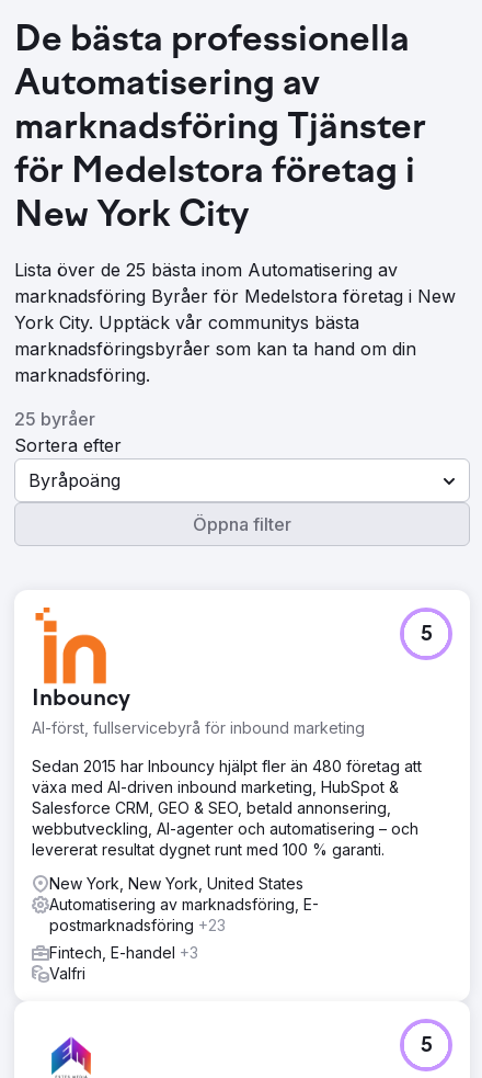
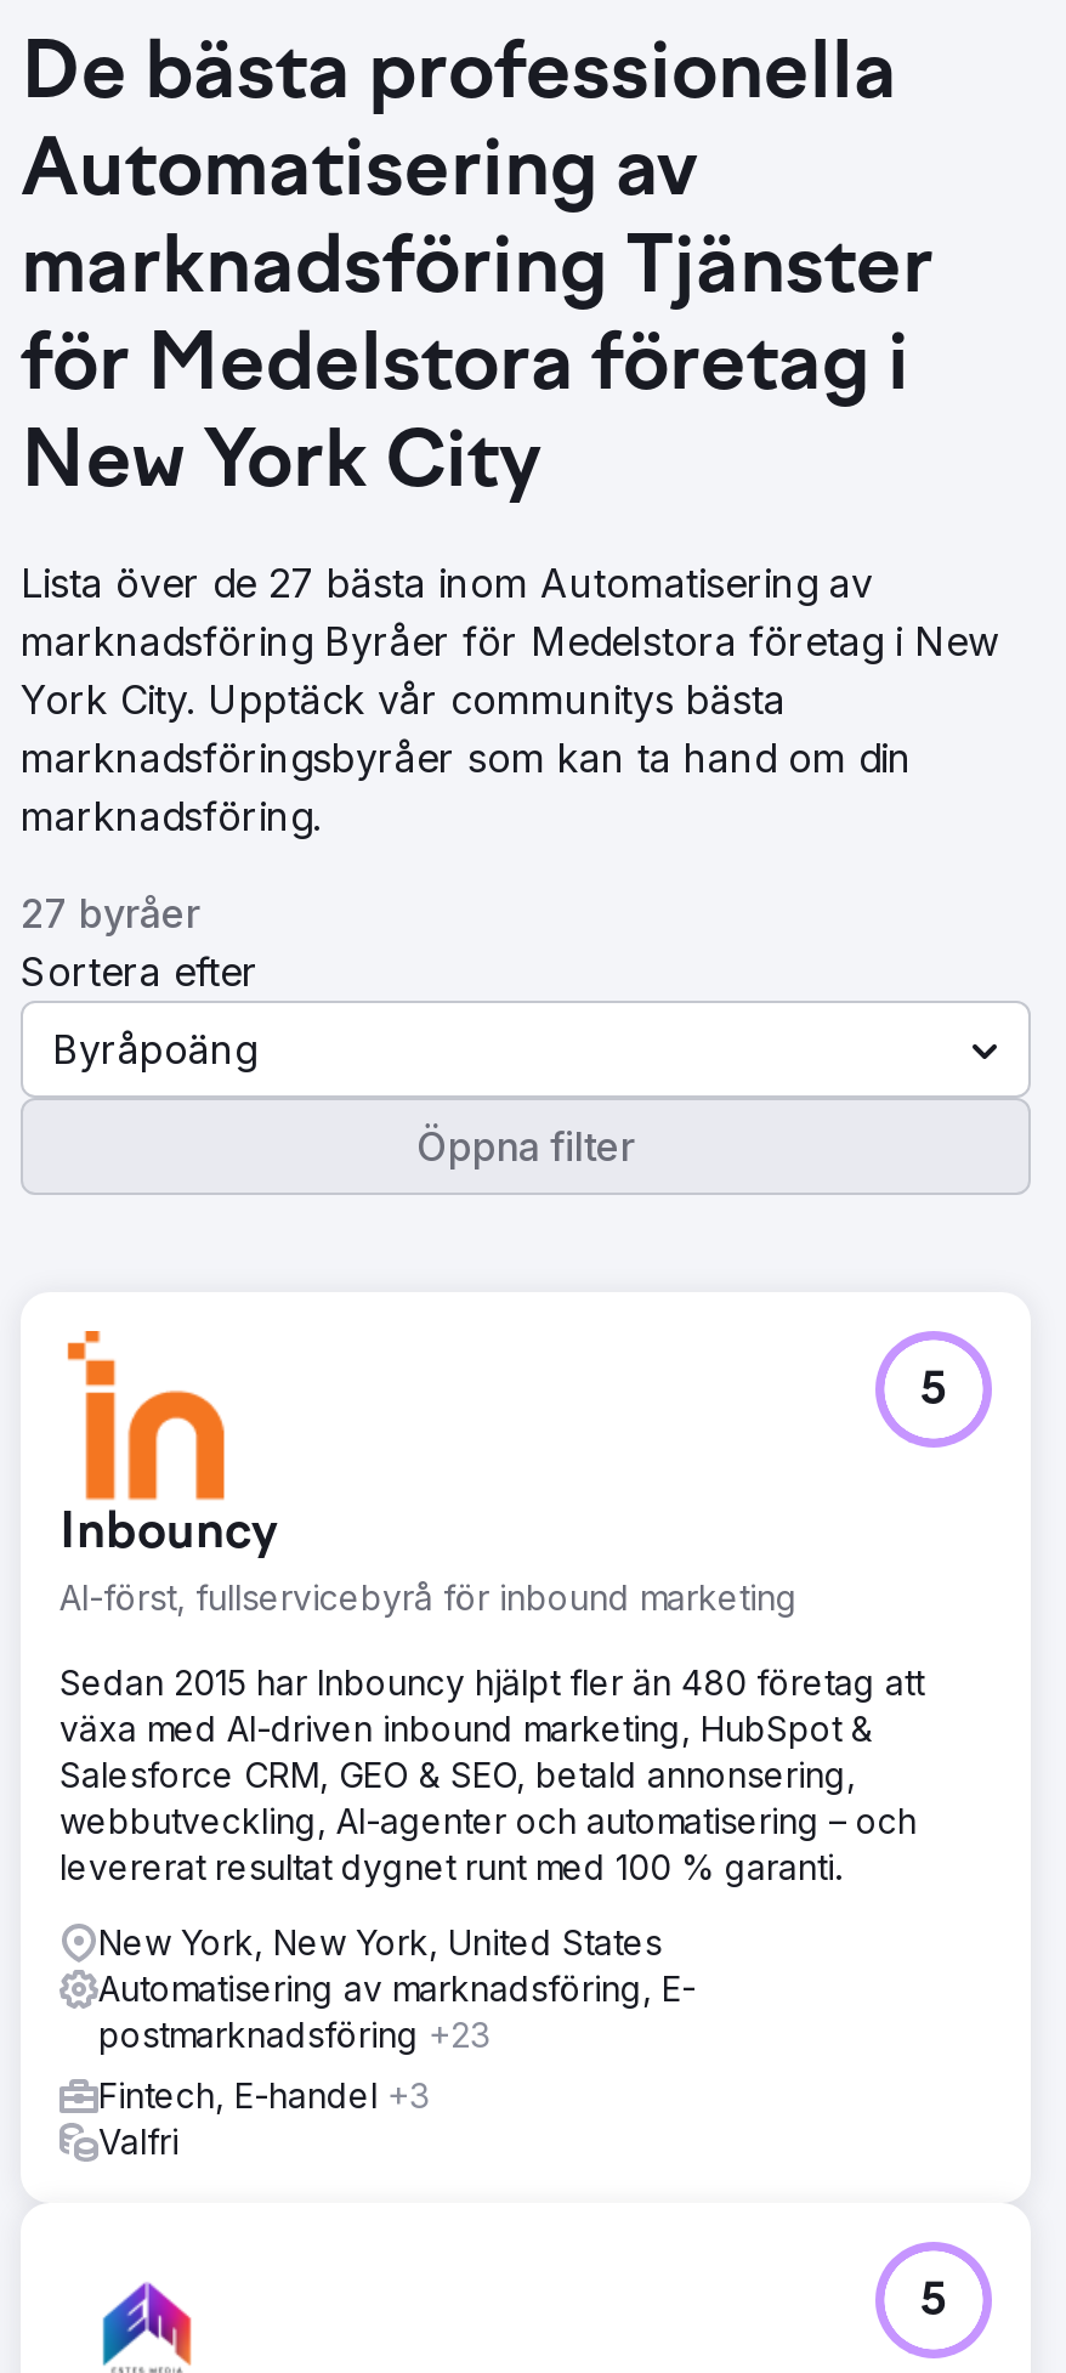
[14,259,398,281] Lista över de 25 bästa inom Automatisering av -> [21,559,873,607] Lista över de 27 bästa inom Automatisering av
[14,408,95,430] 25 byråer -> [21,889,200,938] 27 byråer

